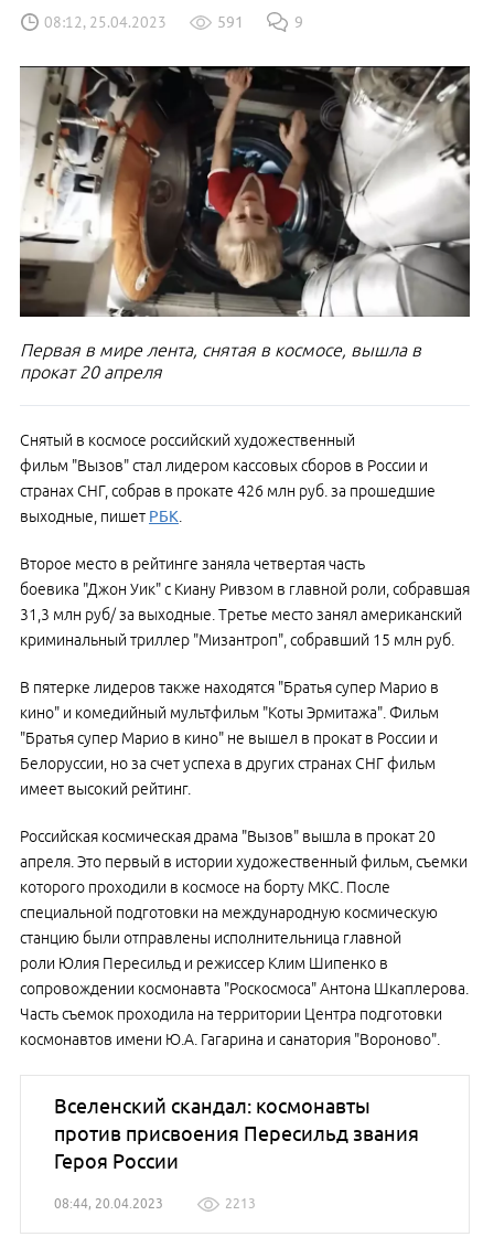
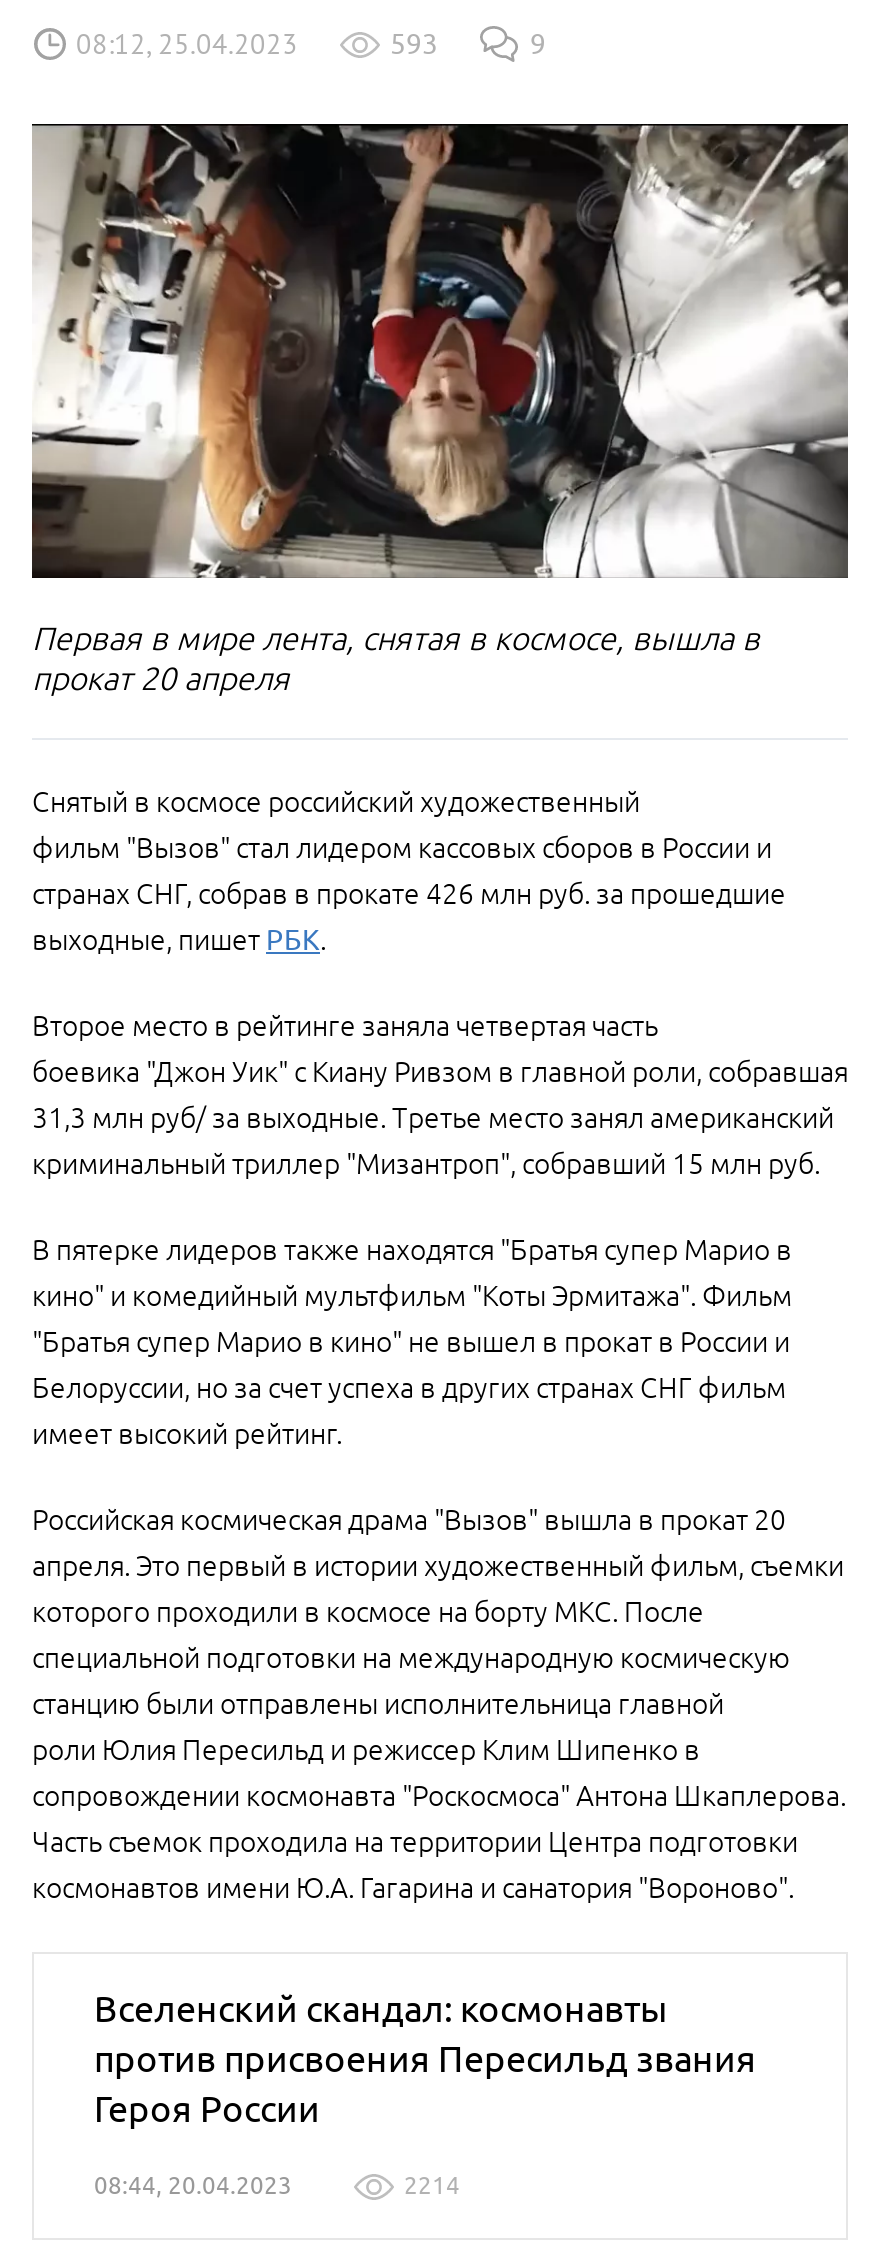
[217,13,244,31] 591 -> [390,28,438,60] 593
[225,1197,256,1211] 2213 -> [404,2173,460,2199] 2214

